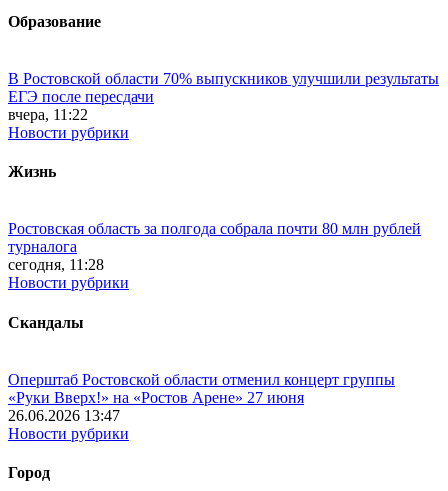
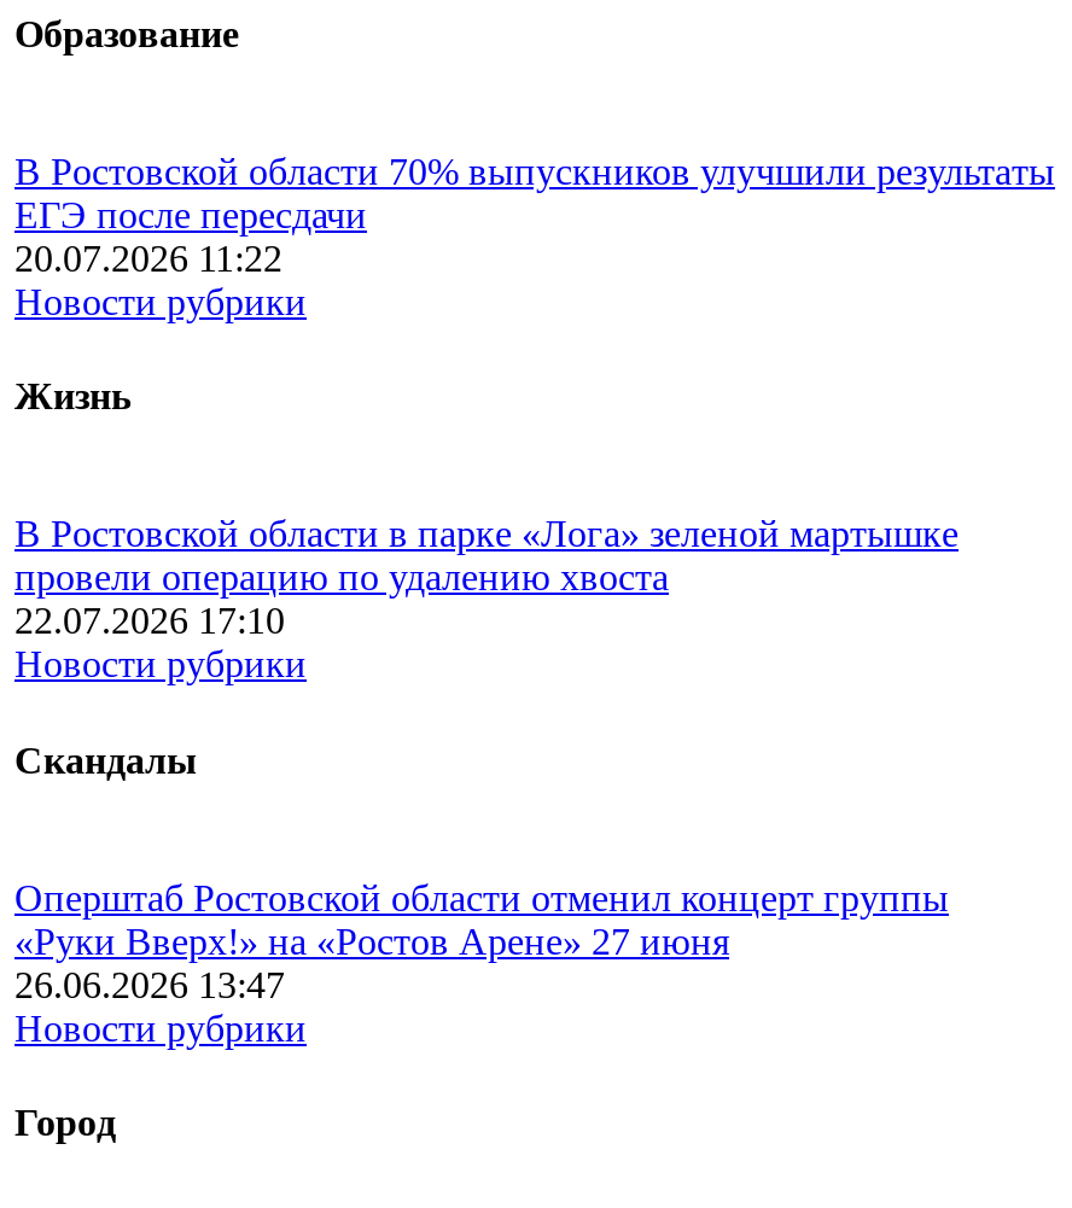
[8,106,88,123] вчера, 11:22 -> [14,237,282,279] 20.07.2026 11:22
[8,220,421,273] Ростовская область за полгода собрала почти 80 млн рублей | турналога | сегодня, 11:28 -> [14,514,959,642] В Ростовской области в парке «Лога» зеленой мартышке | провели операцию по удалению хвоста | 22.07.2026 17:10

